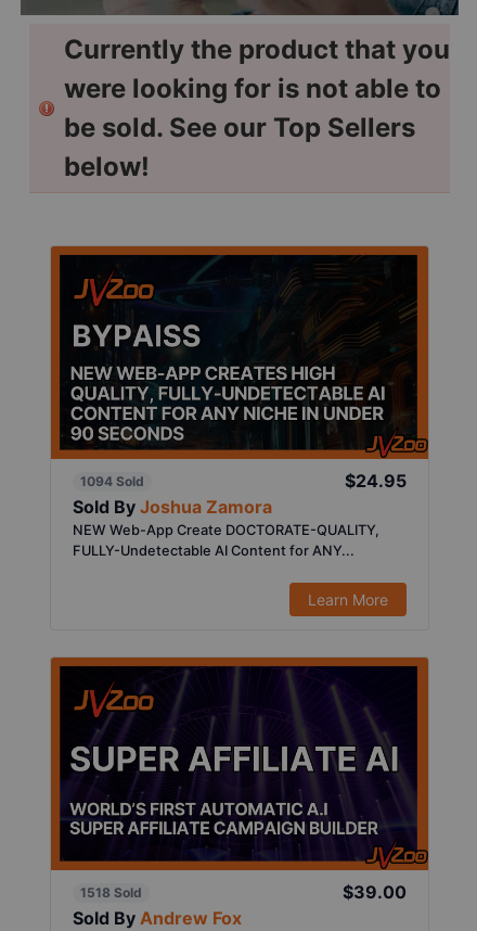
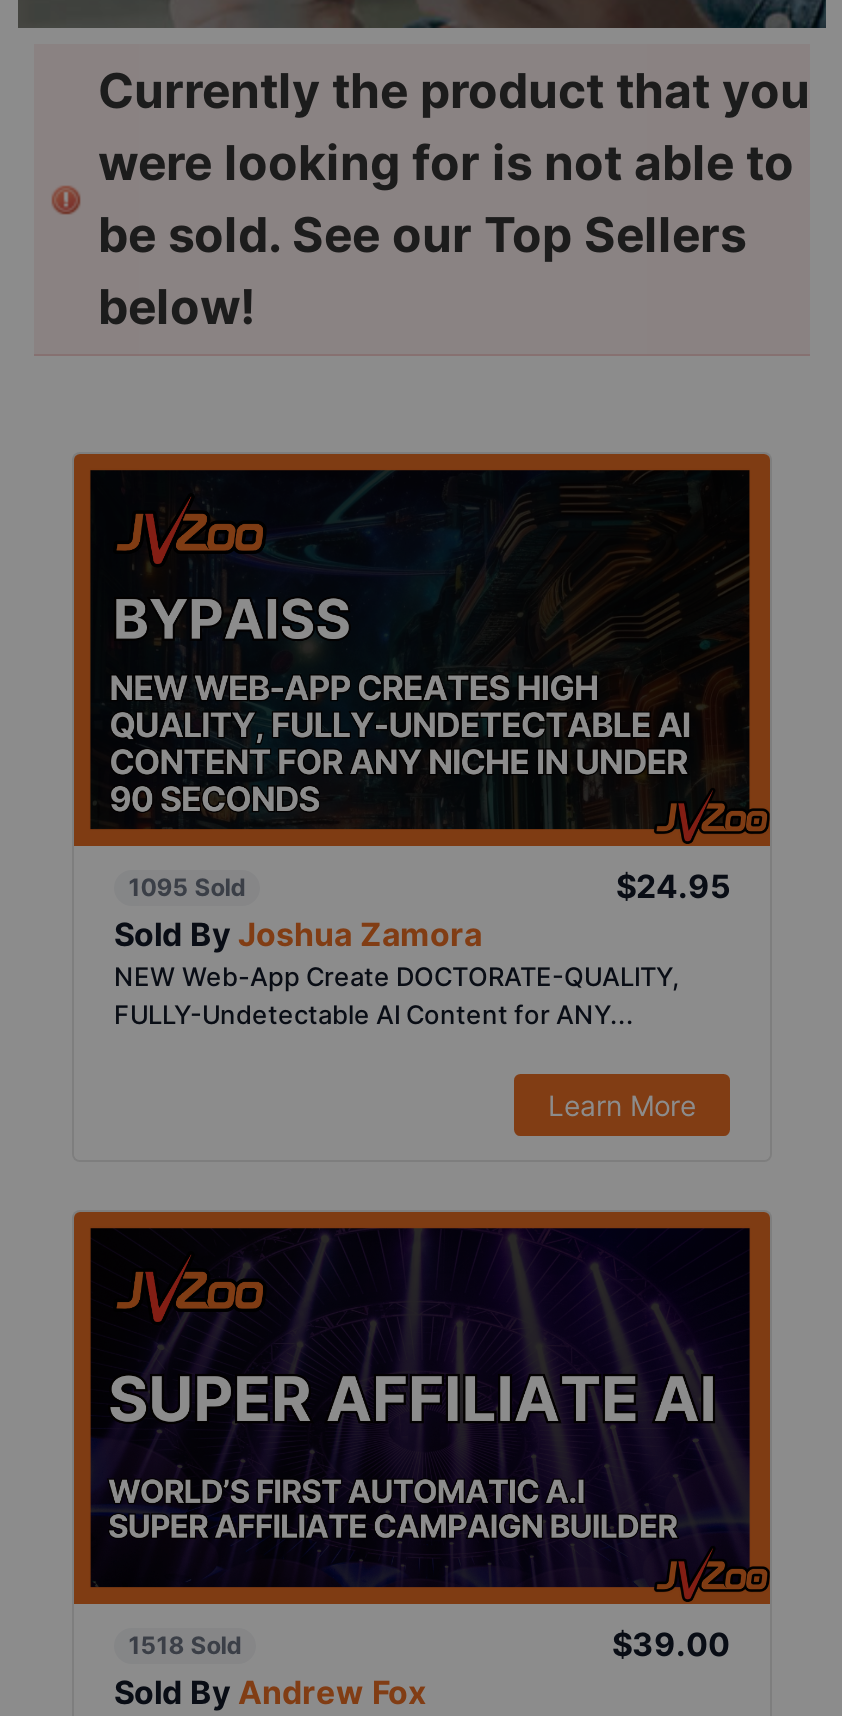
[80,473,144,489] 1094 Sold -> [128,872,246,902] 1095 Sold

